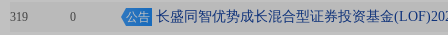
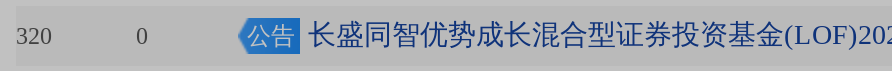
[10,10,28,24] 319 -> [16,22,52,50] 320

